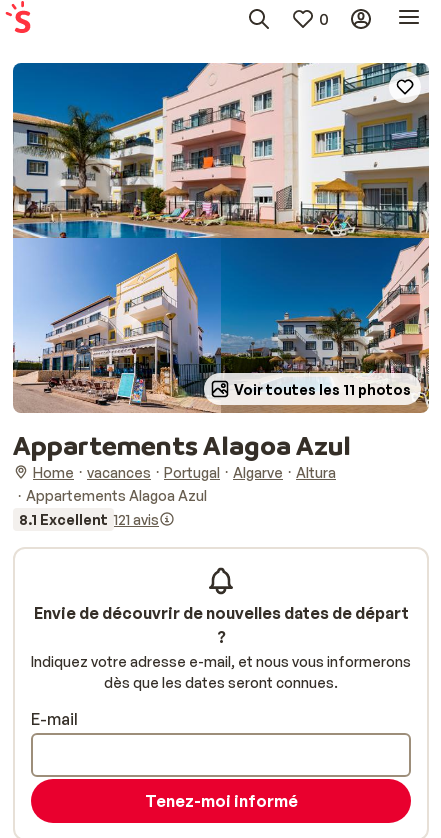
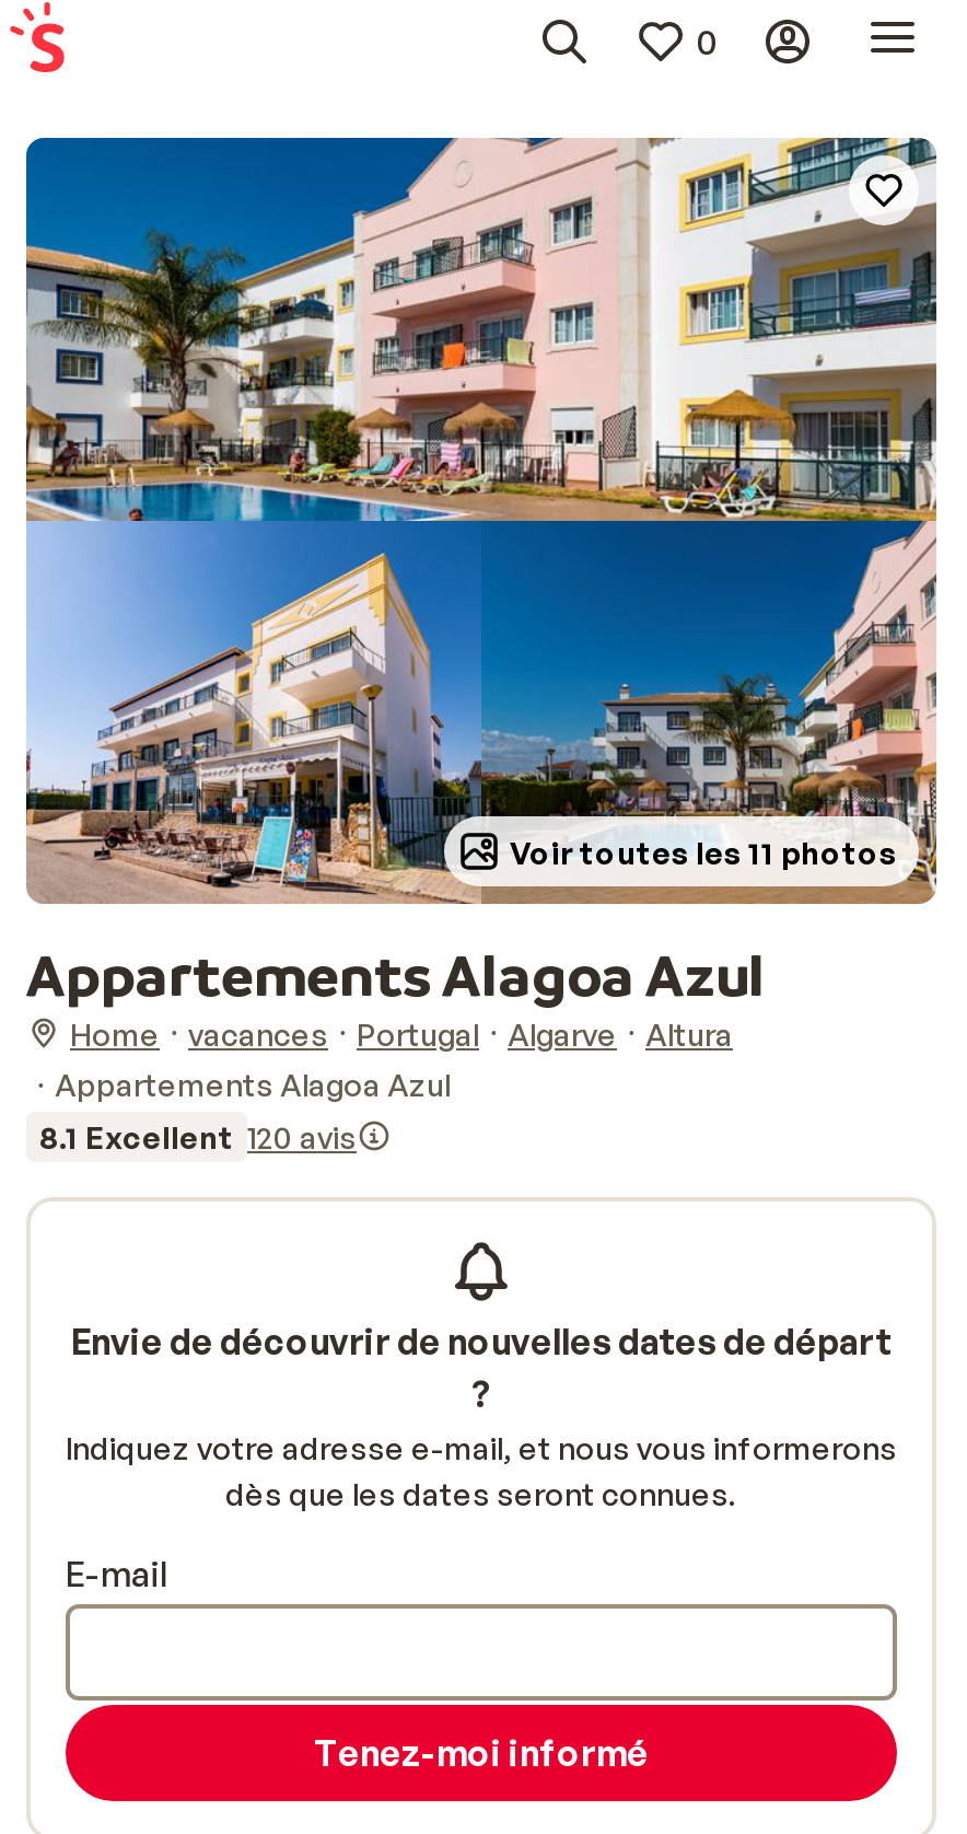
[19,510,159,527] 8.1 Excellent 121 avis -> [39,1117,357,1154] 8.1 Excellent 120 avis

